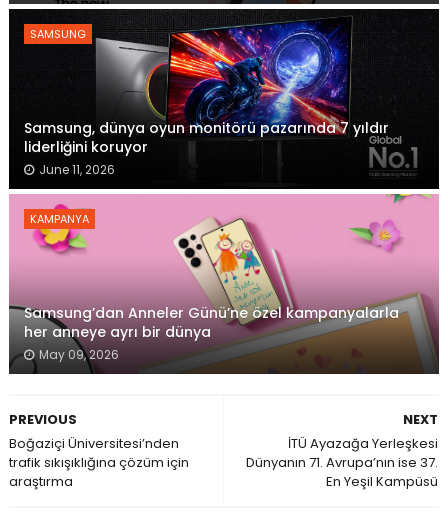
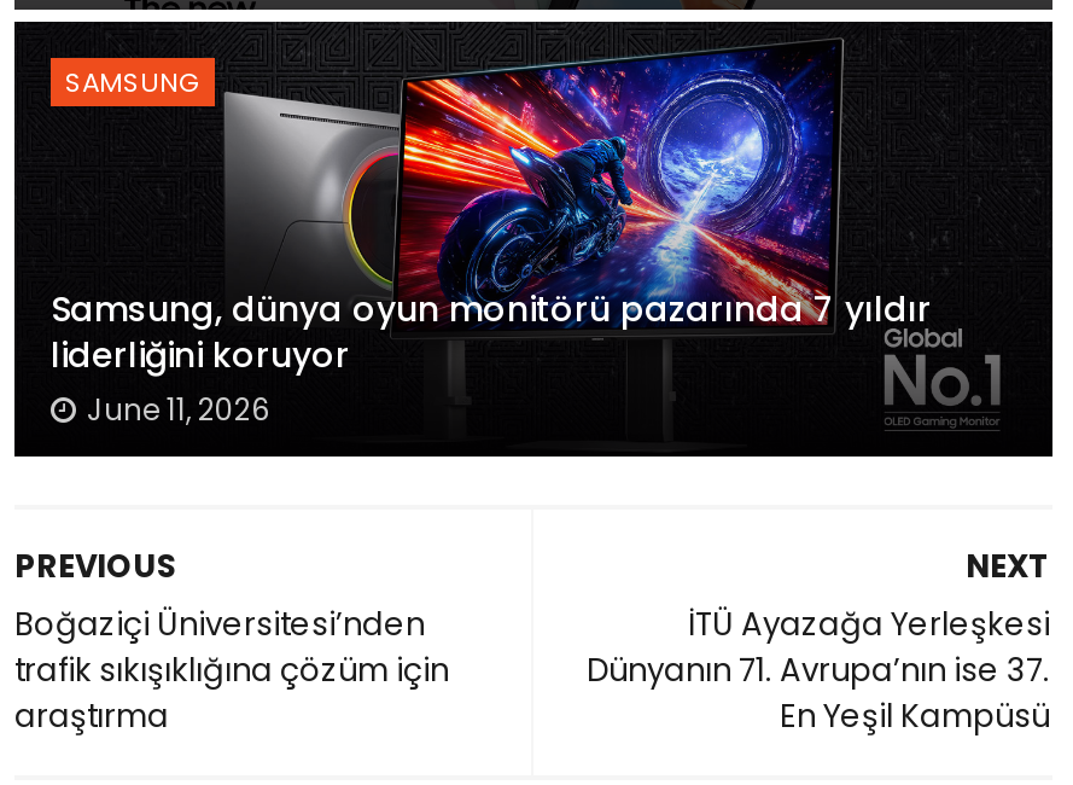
[9,193,440,374] [image] | KAMPANYA -> none
[24,303,399,363] Samsung’dan Anneler Günü’ne özel kampanyalarla | her anneye ayrı bir dünya | May 09, 2026 -> none

